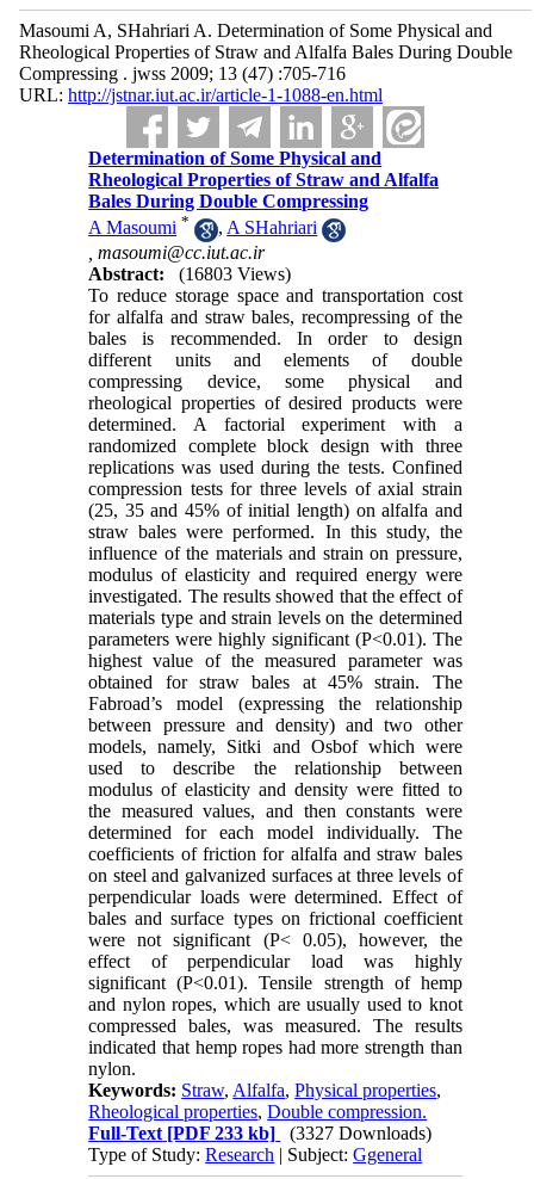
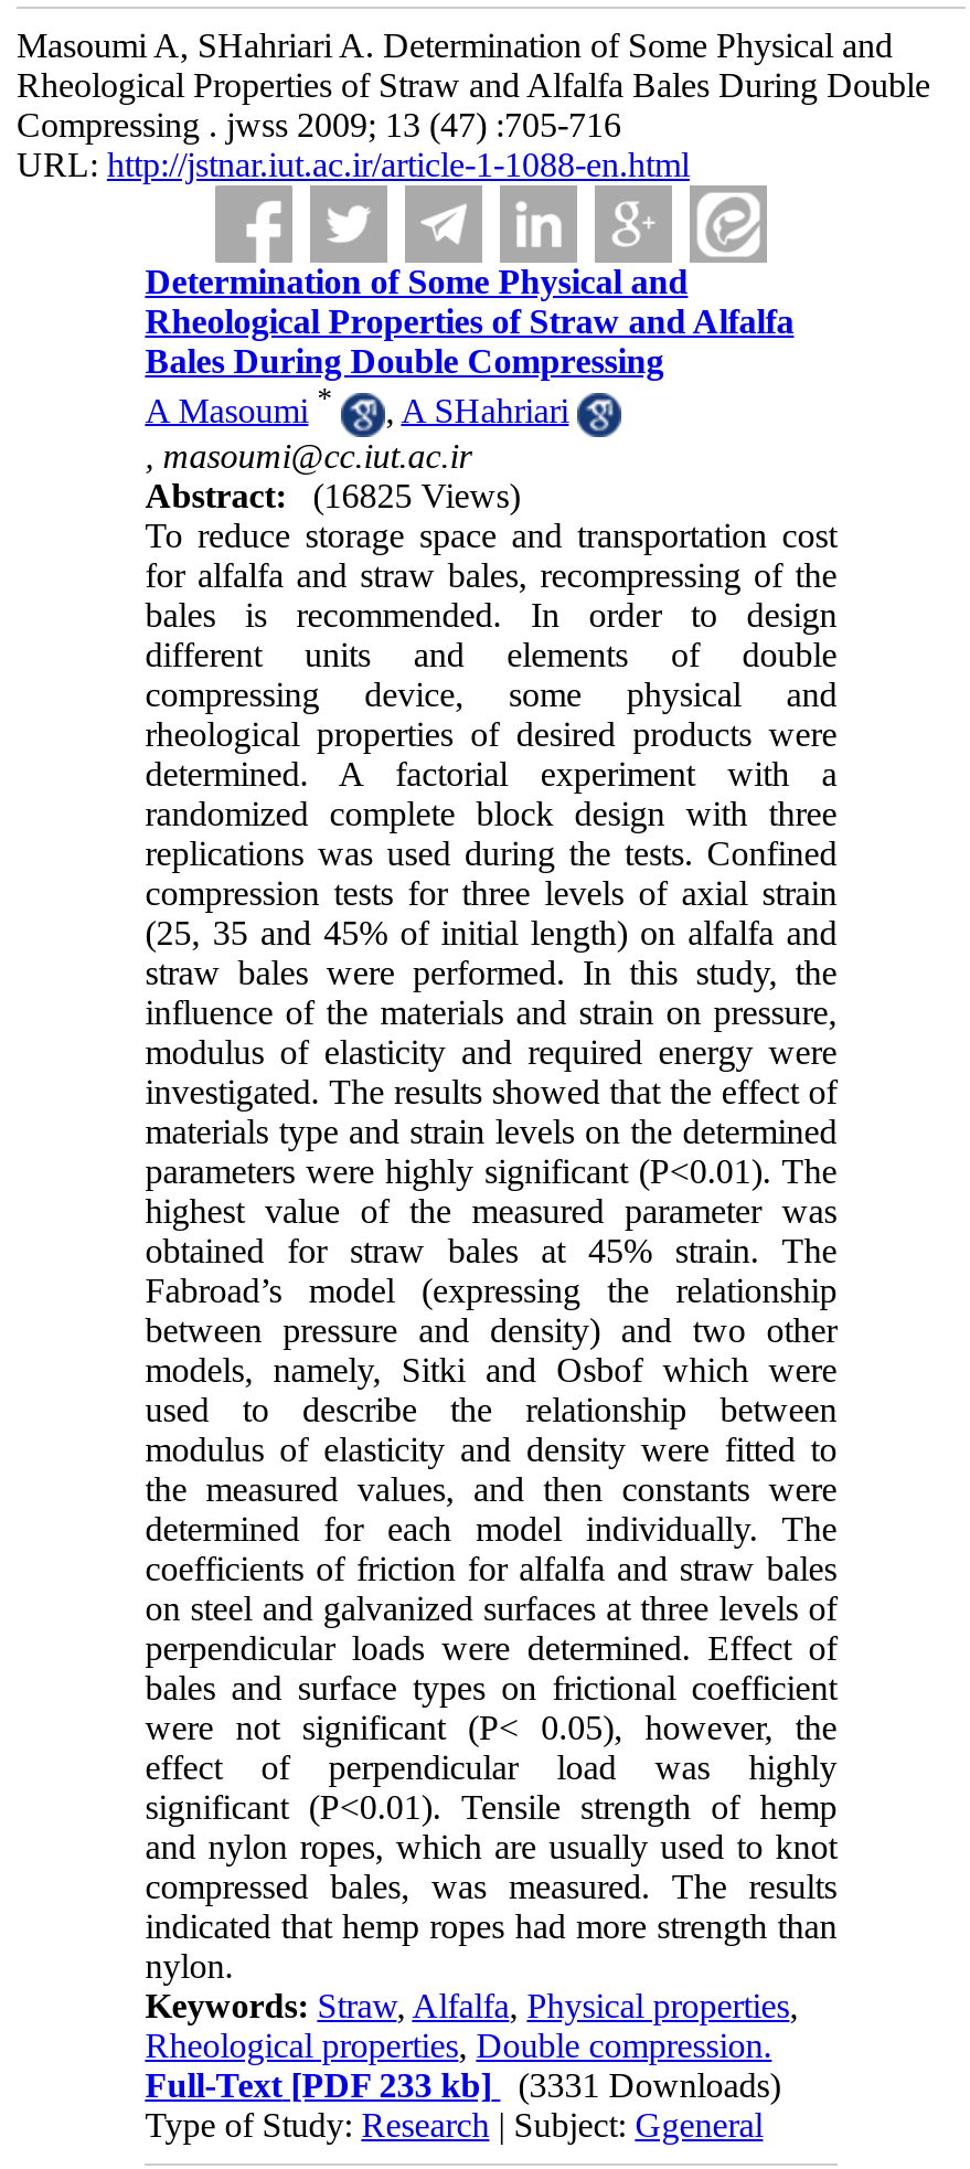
[88,263,291,284] Abstract: (16803 Views) -> [145,476,520,514] Abstract: (16825 Views)
[88,1123,432,1143] Full-Text [PDF 233 kb] (3327 Downloads) -> [145,2066,781,2103] Full-Text [PDF 233 kb] (3331 Downloads)

